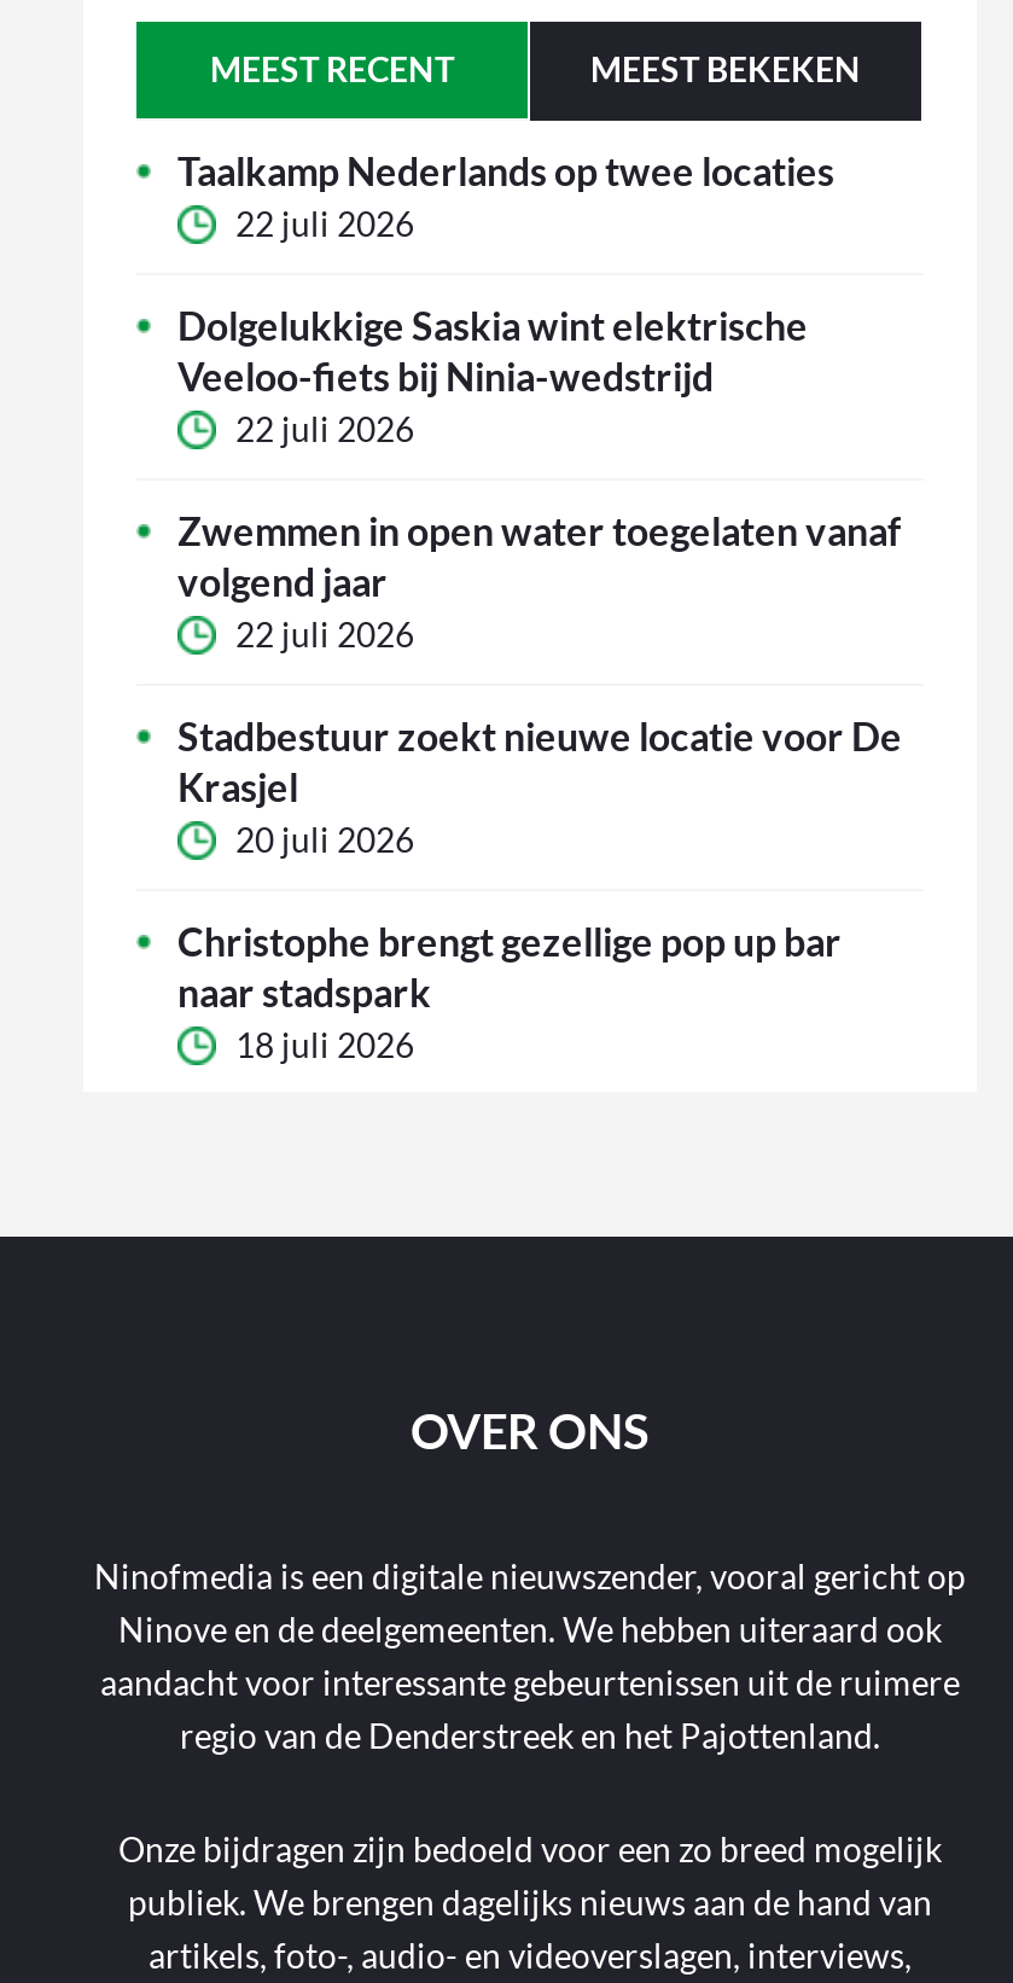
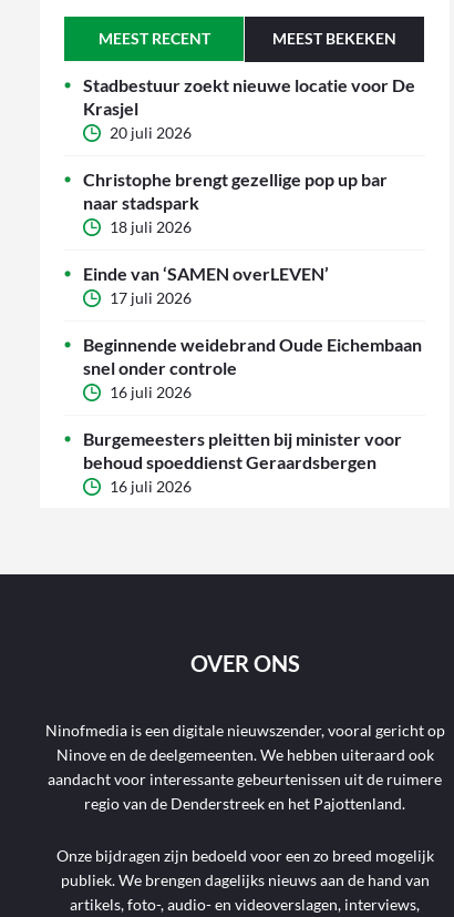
[177,148,902,655] Taalkamp Nederlands op twee locaties | 22 juli 2026 | Dolgelukkige Saskia wint elektrische | Veeloo-fiets bij Ninia-wedstrijd | 22 juli 2026 | Zwemmen in open water toegelaten vanaf | volgend jaar | 22 juli 2026 -> none
moved [177,713,902,1065] -> [83,74,415,236]: Stadbestuur zoekt nieuwe locatie voor De | Krasjel | 20 juli 2026 | Christophe brengt gezellige pop up bar | naar stadspark | 18 juli 2026
none -> [83,263,422,496] Einde van ‘SAMEN overLEVEN’ | 17 juli 2026 | Beginnende weidebrand Oude Eichembaan | snel onder controle | 16 juli 2026 | Burgemeesters pleitten bij minister voor | behoud spoeddienst Geraardsbergen | 16 juli 2026

